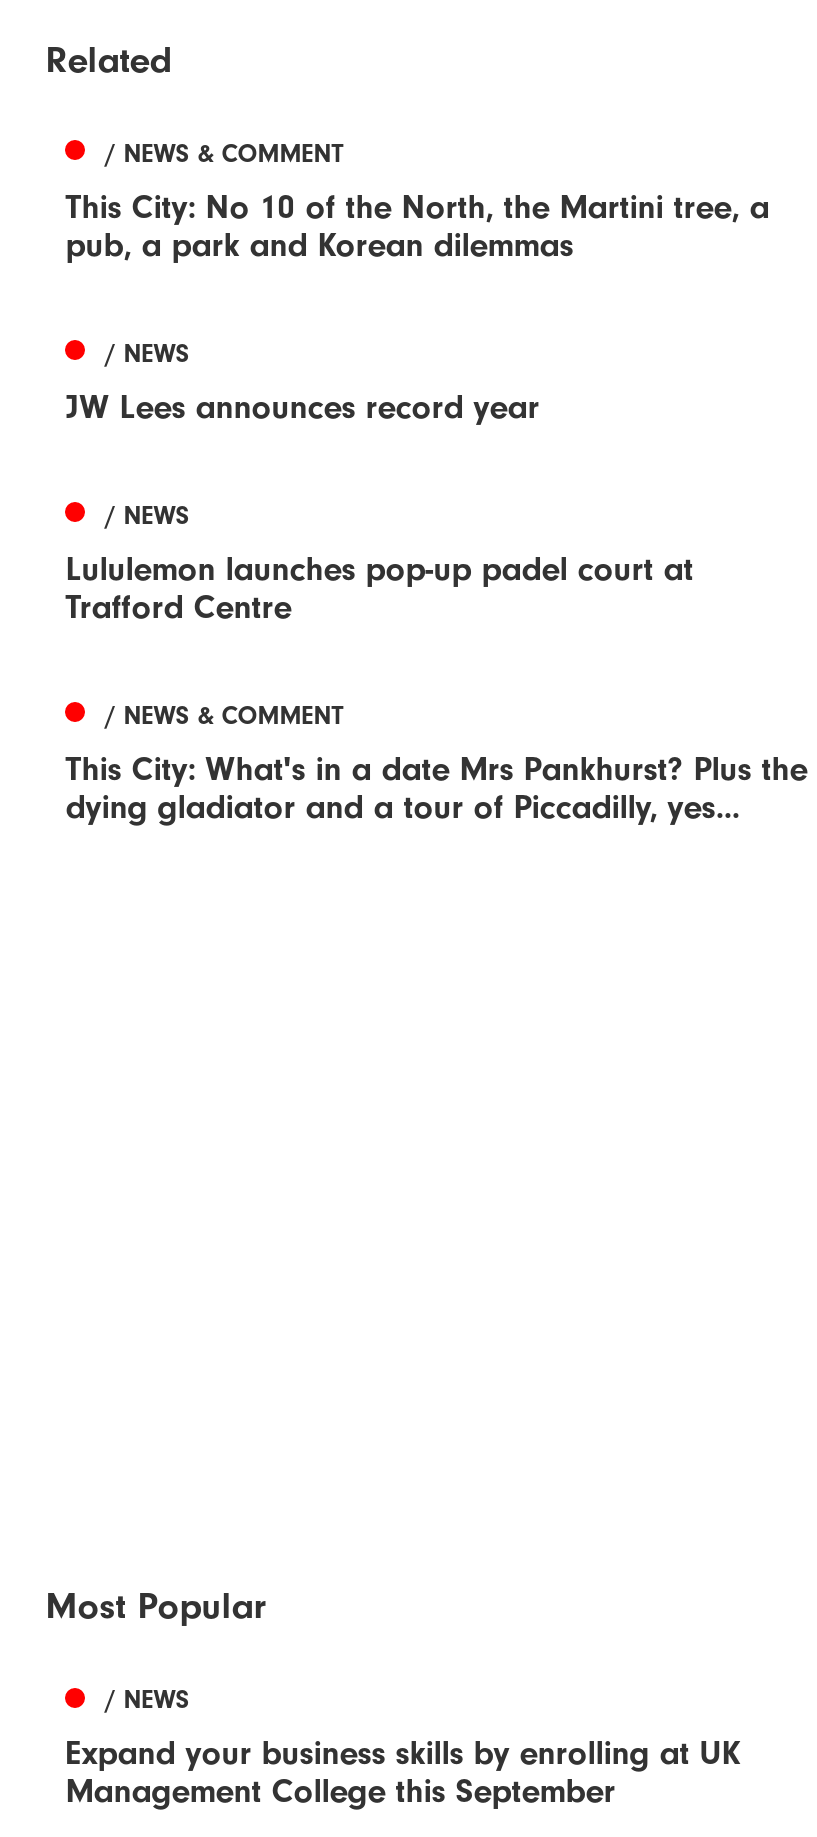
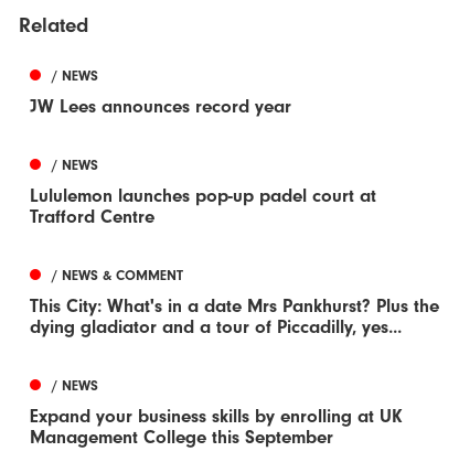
[65,137,769,263] / NEWS & COMMENT | This City: No 10 of the North, the Martini tree, a | pub, a park and Korean dilemmas -> none
[45,1584,265,1628] Most Popular -> none

